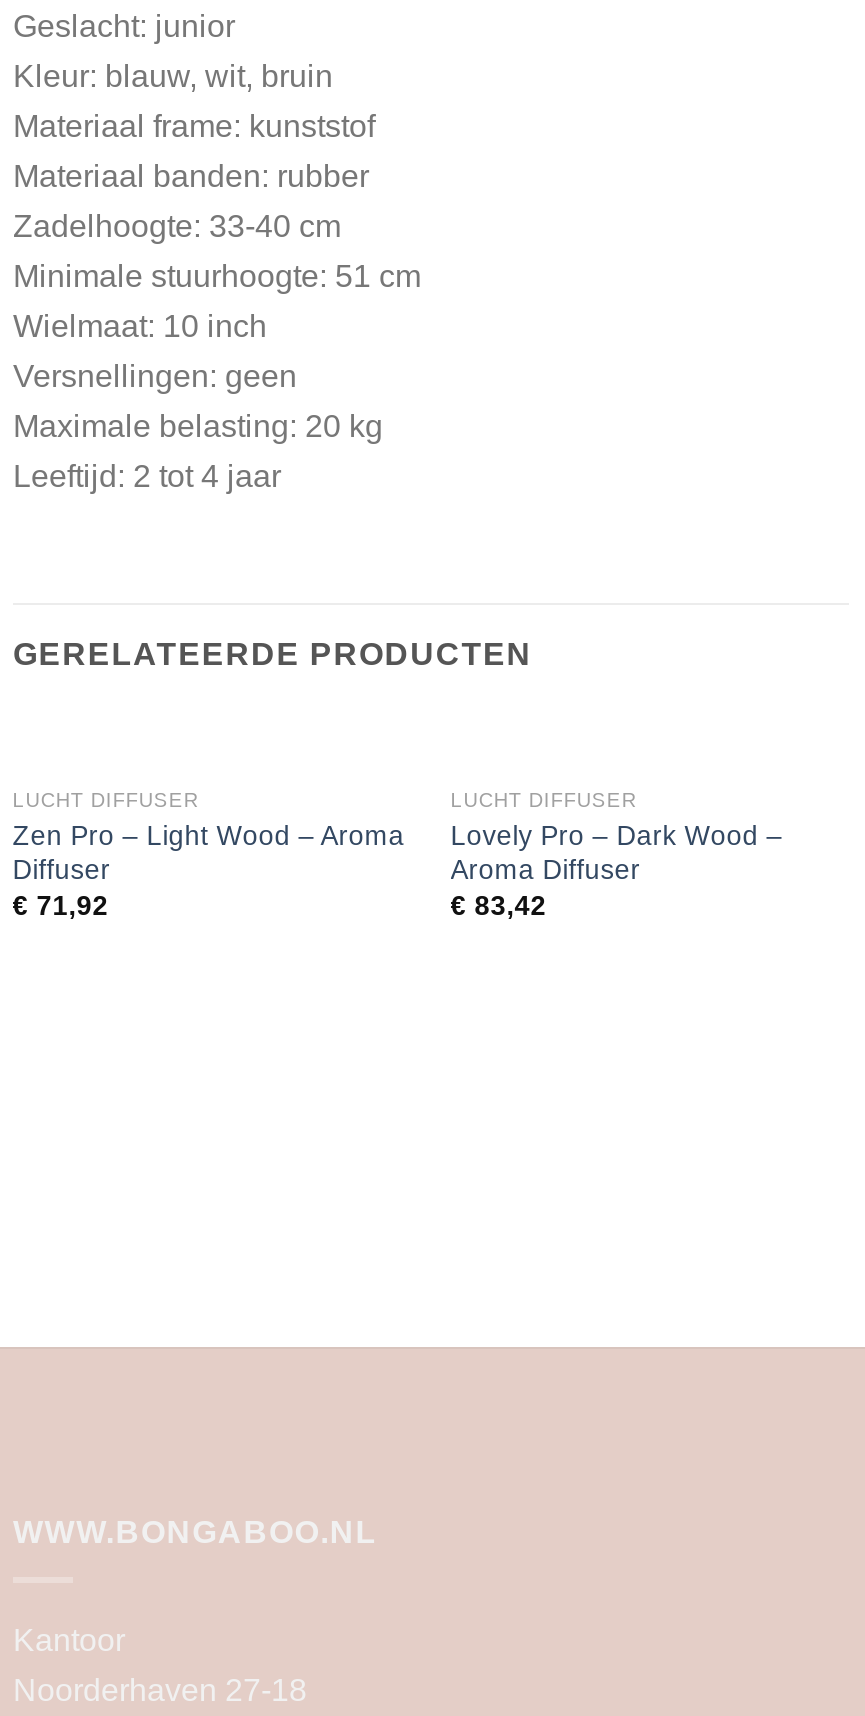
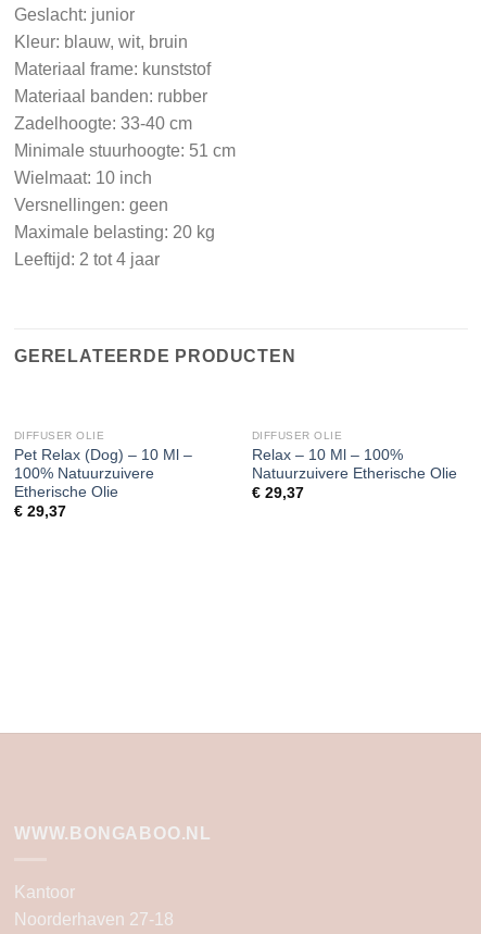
[13,790,405,922] LUCHT DIFFUSER | Zen Pro – Light Wood – Aroma | Diffuser | €71,92 -> [14,430,192,520] DIFFUSER OLIE | Pet Relax (Dog) – 10 Ml – | 100% Natuurzuivere | Etherische Olie | €29,37
[451,790,783,922] LUCHT DIFFUSER | Lovely Pro – Dark Wood – | Aroma Diffuser | €83,42 -> [252,430,457,502] DIFFUSER OLIE | Relax – 10 Ml – 100% | Natuurzuivere Etherische Olie | €29,37

